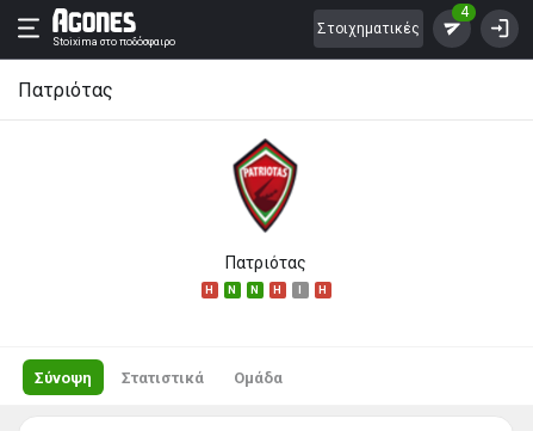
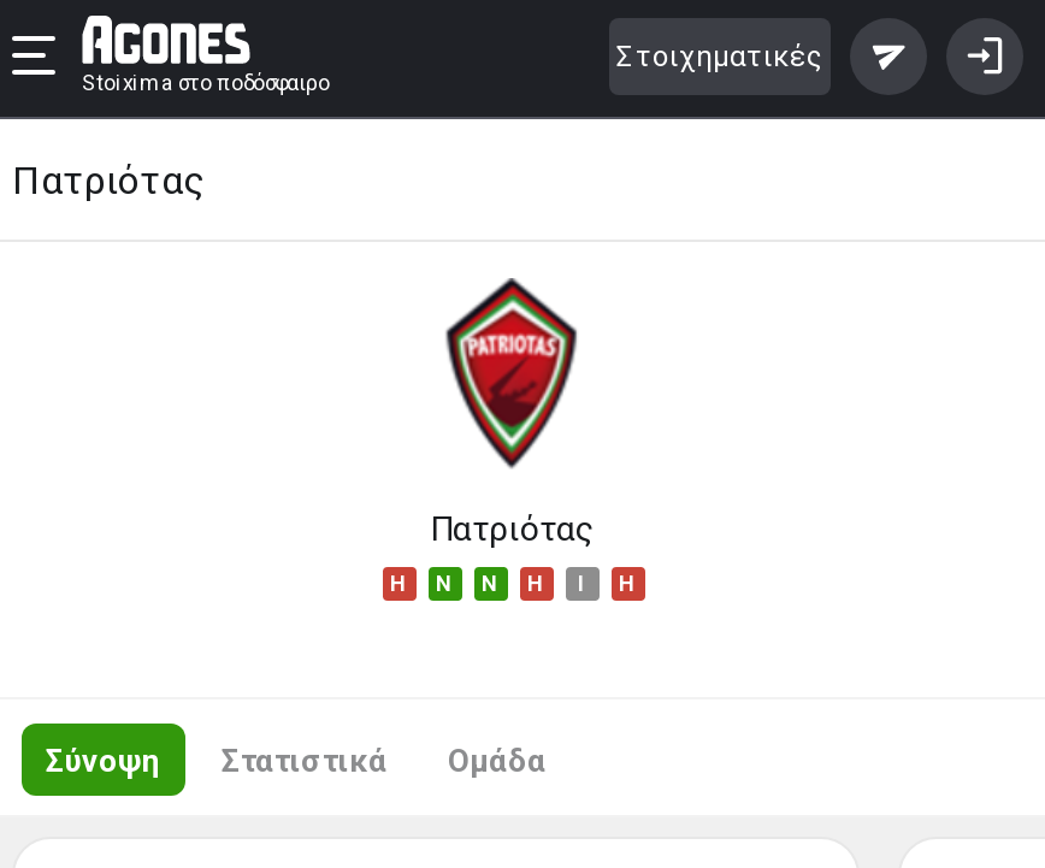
[460,3,468,20] 4 -> none

